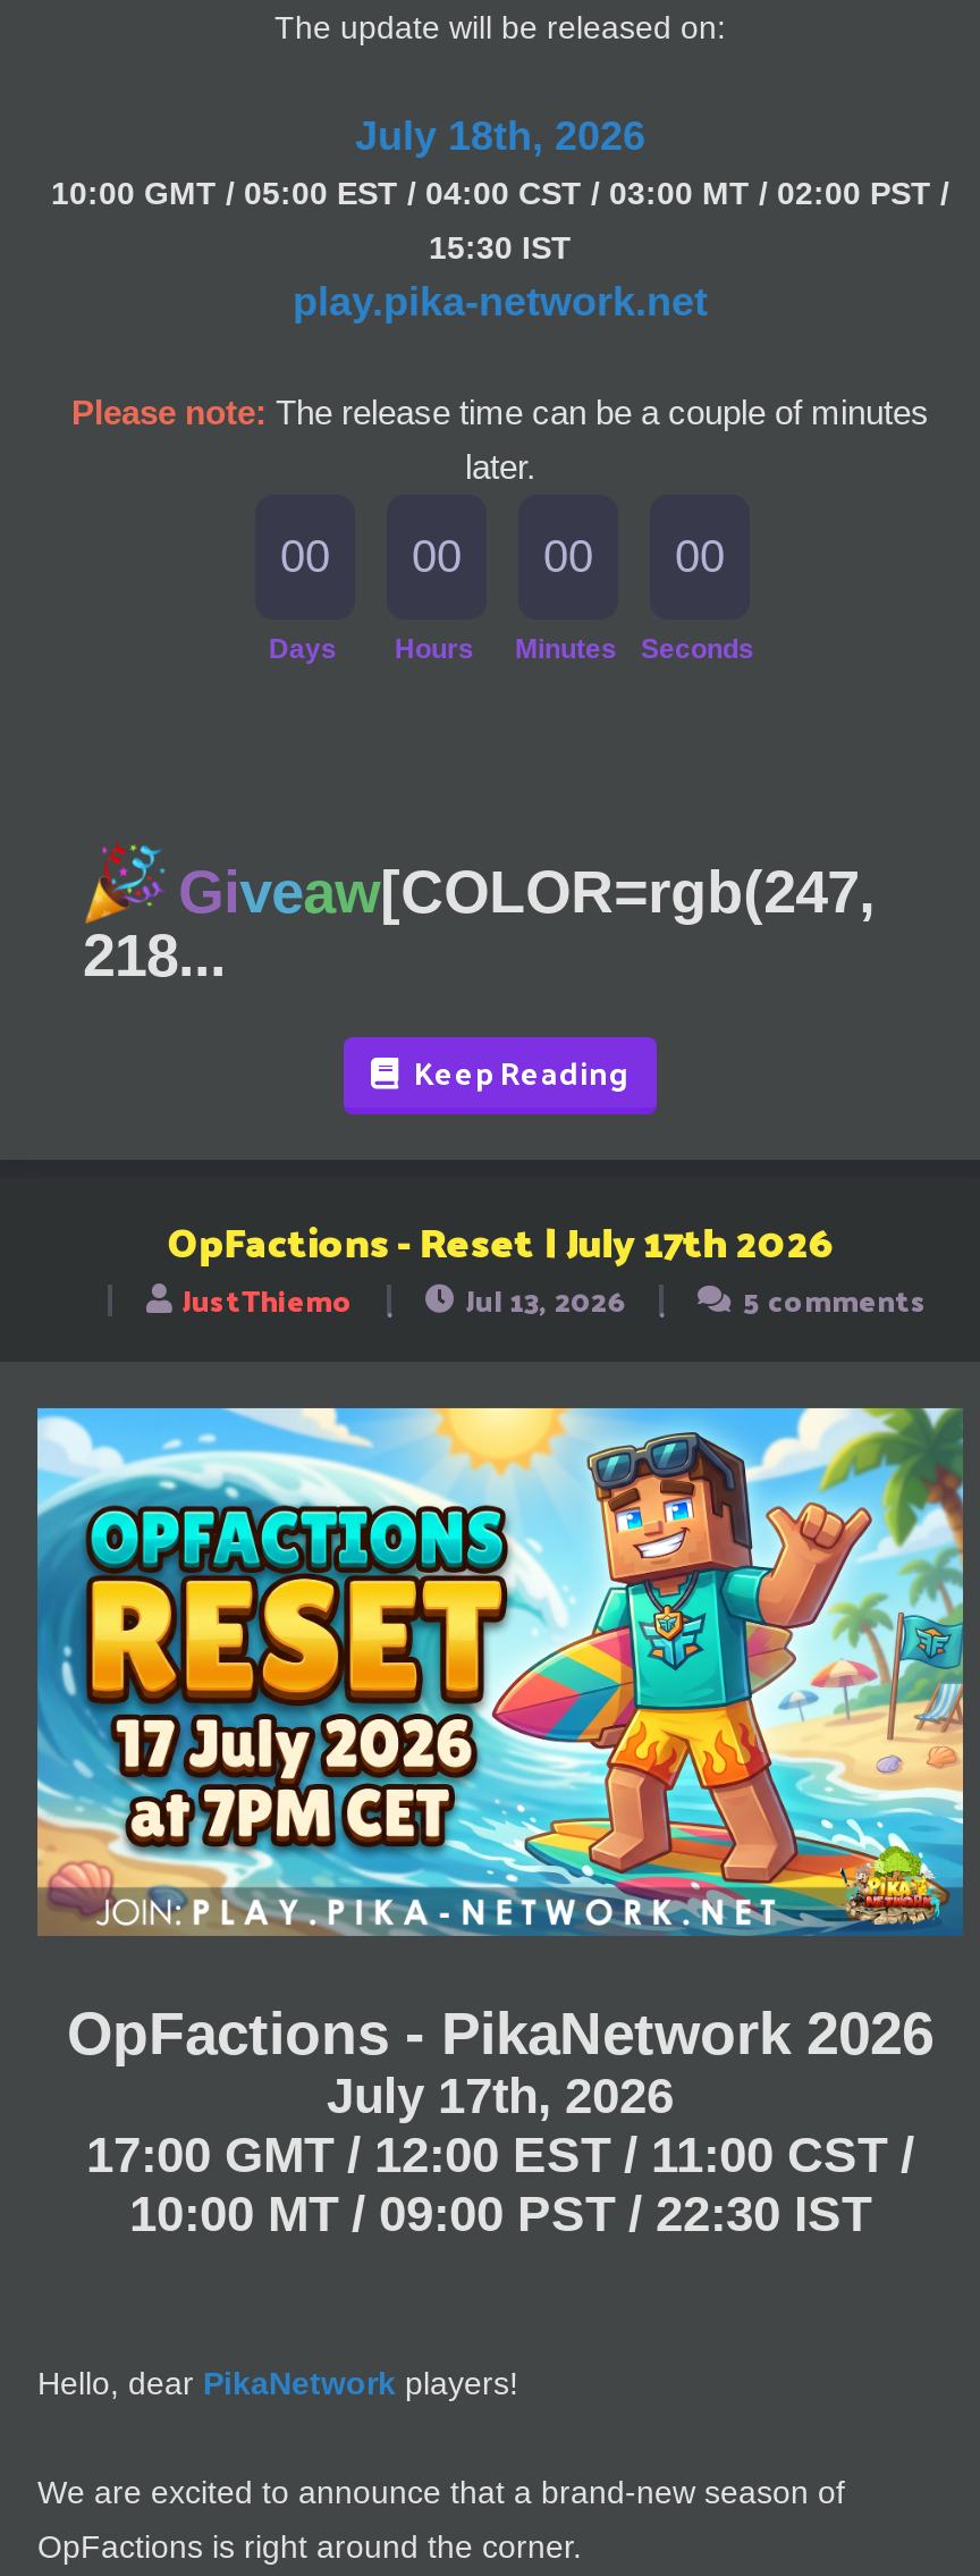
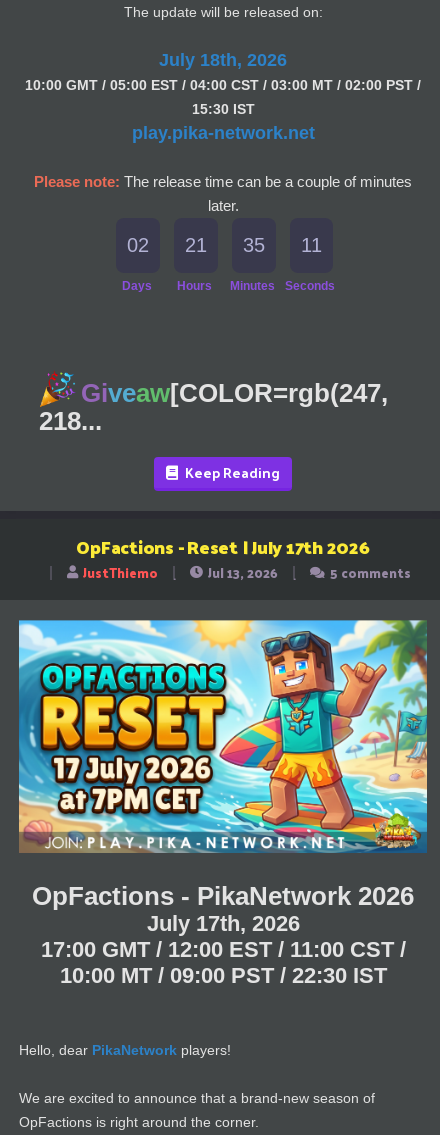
[280,532,330,582] 00 -> [126,234,148,256] 02
[412,532,462,582] 00 -> [184,234,206,256] 21
[543,532,593,582] 00 -> [242,234,264,256] 35
[675,532,725,582] 00 -> [300,234,321,256] 11

